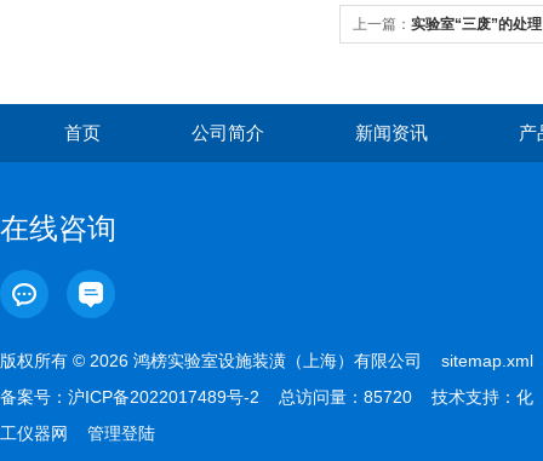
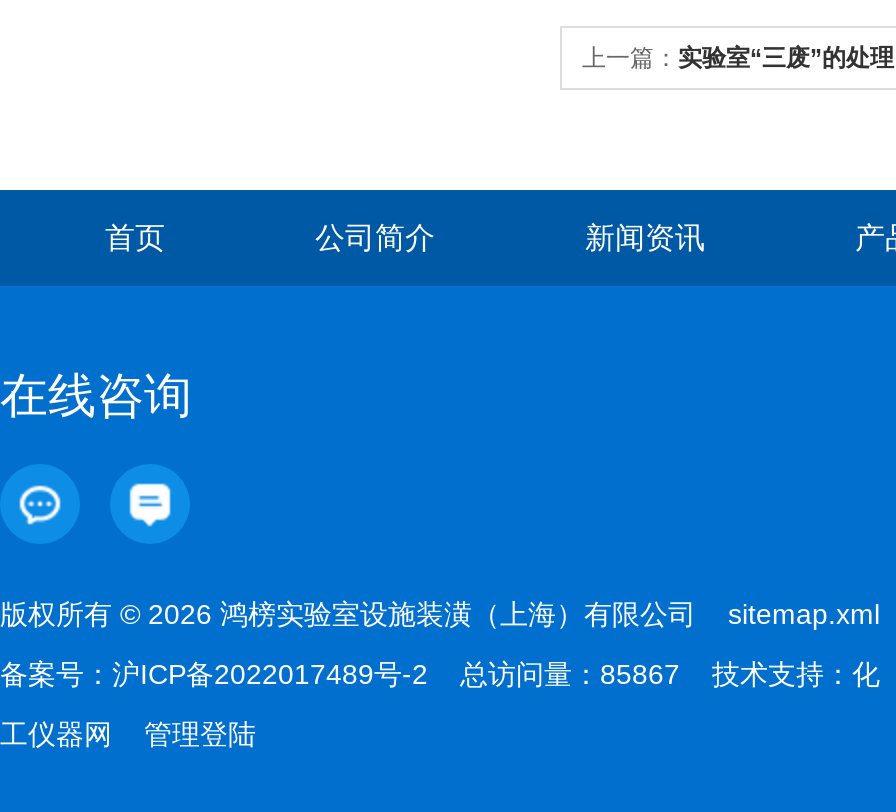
[0,387,533,407] 备案号：沪ICP备2022017489号-2总访问量：85720 技术支持：化 -> [0,658,880,690] 备案号：沪ICP备2022017489号-2总访问量：85867 技术支持：化

